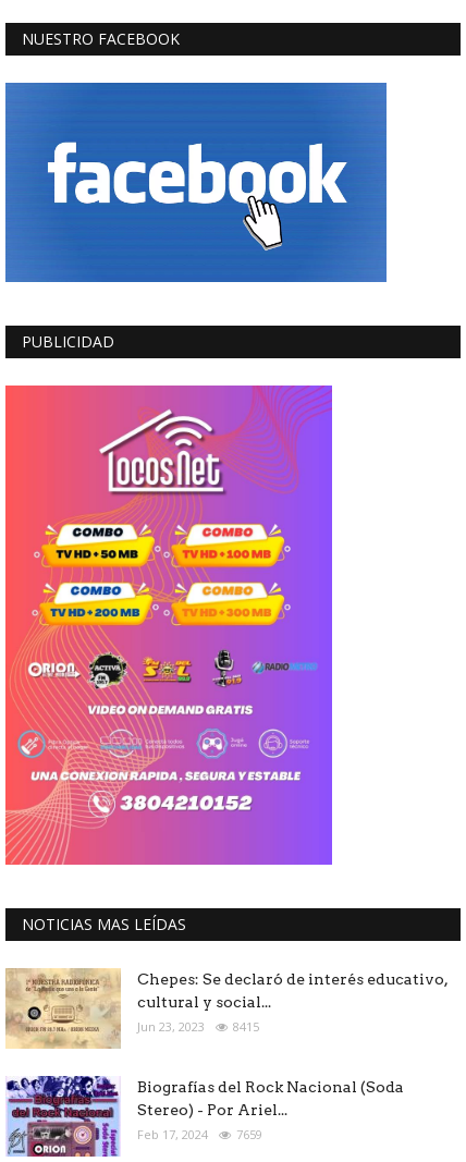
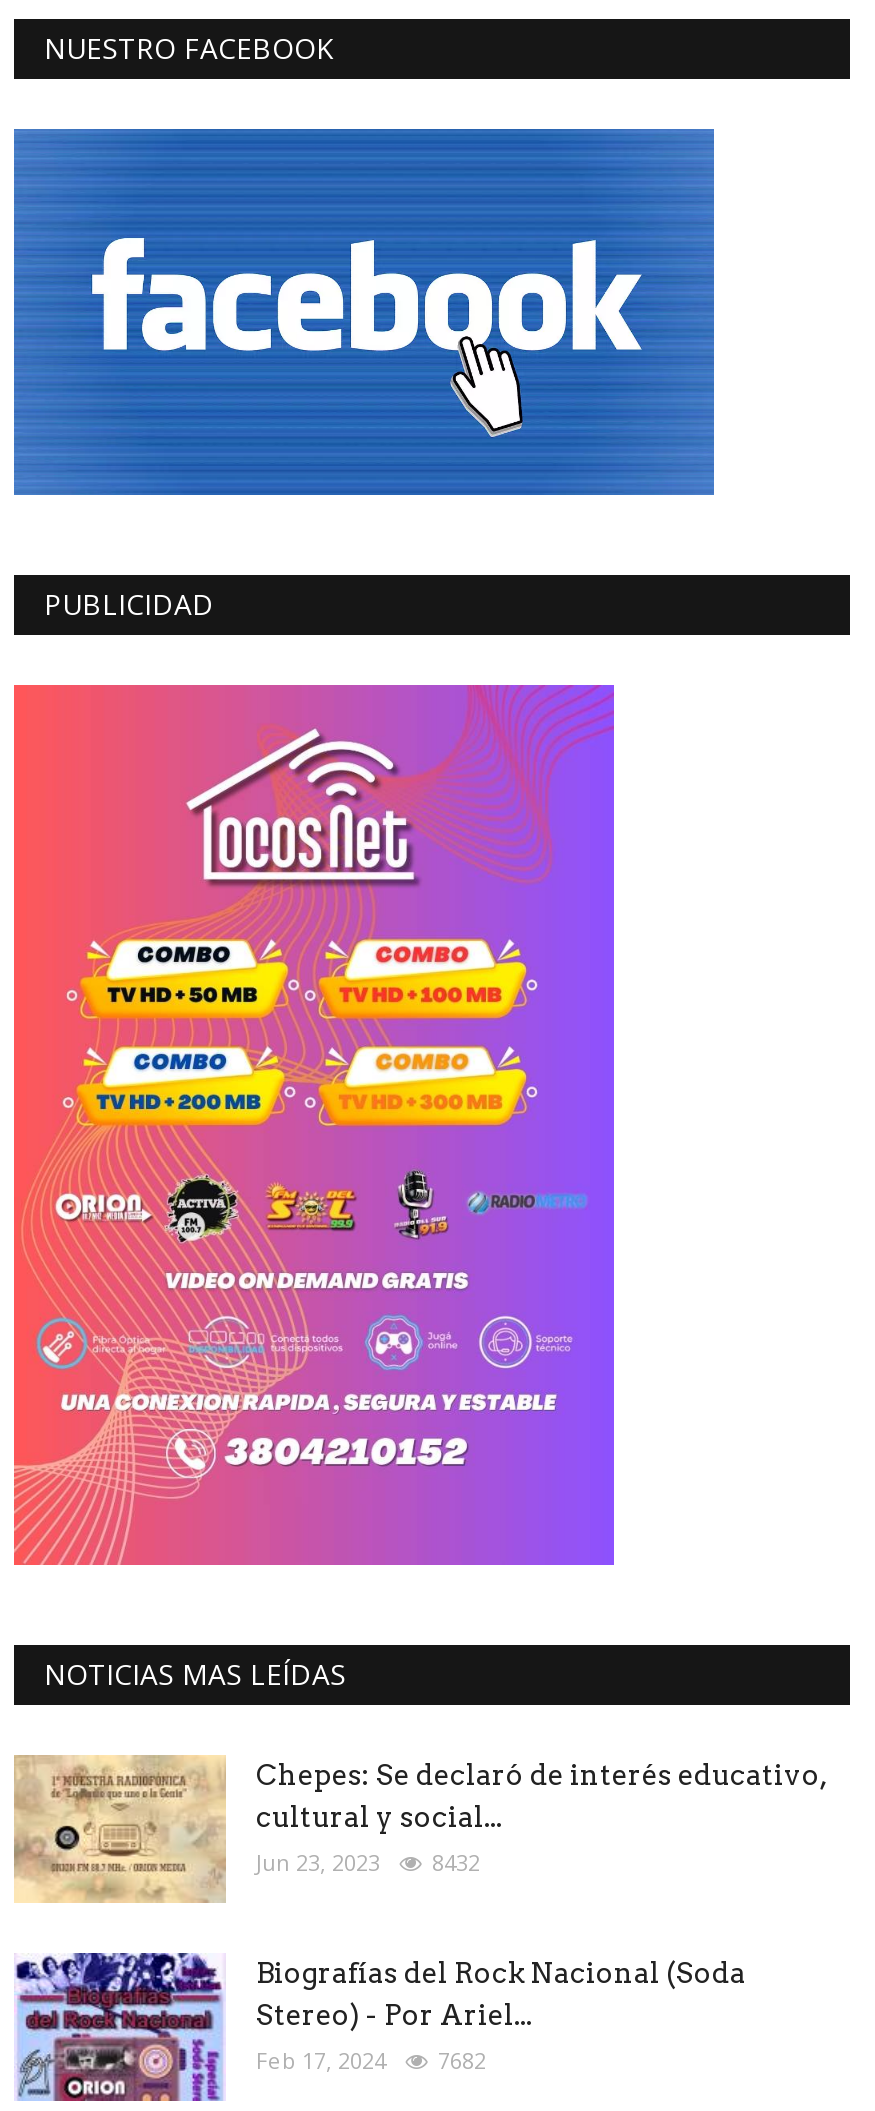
[137,1018,259,1035] Jun 23, 2023 8415 -> [256,1847,480,1877] Jun 23, 2023 8432
[137,1126,262,1143] Feb 17, 2024 7659 -> [256,2045,486,2075] Feb 17, 2024 7682

